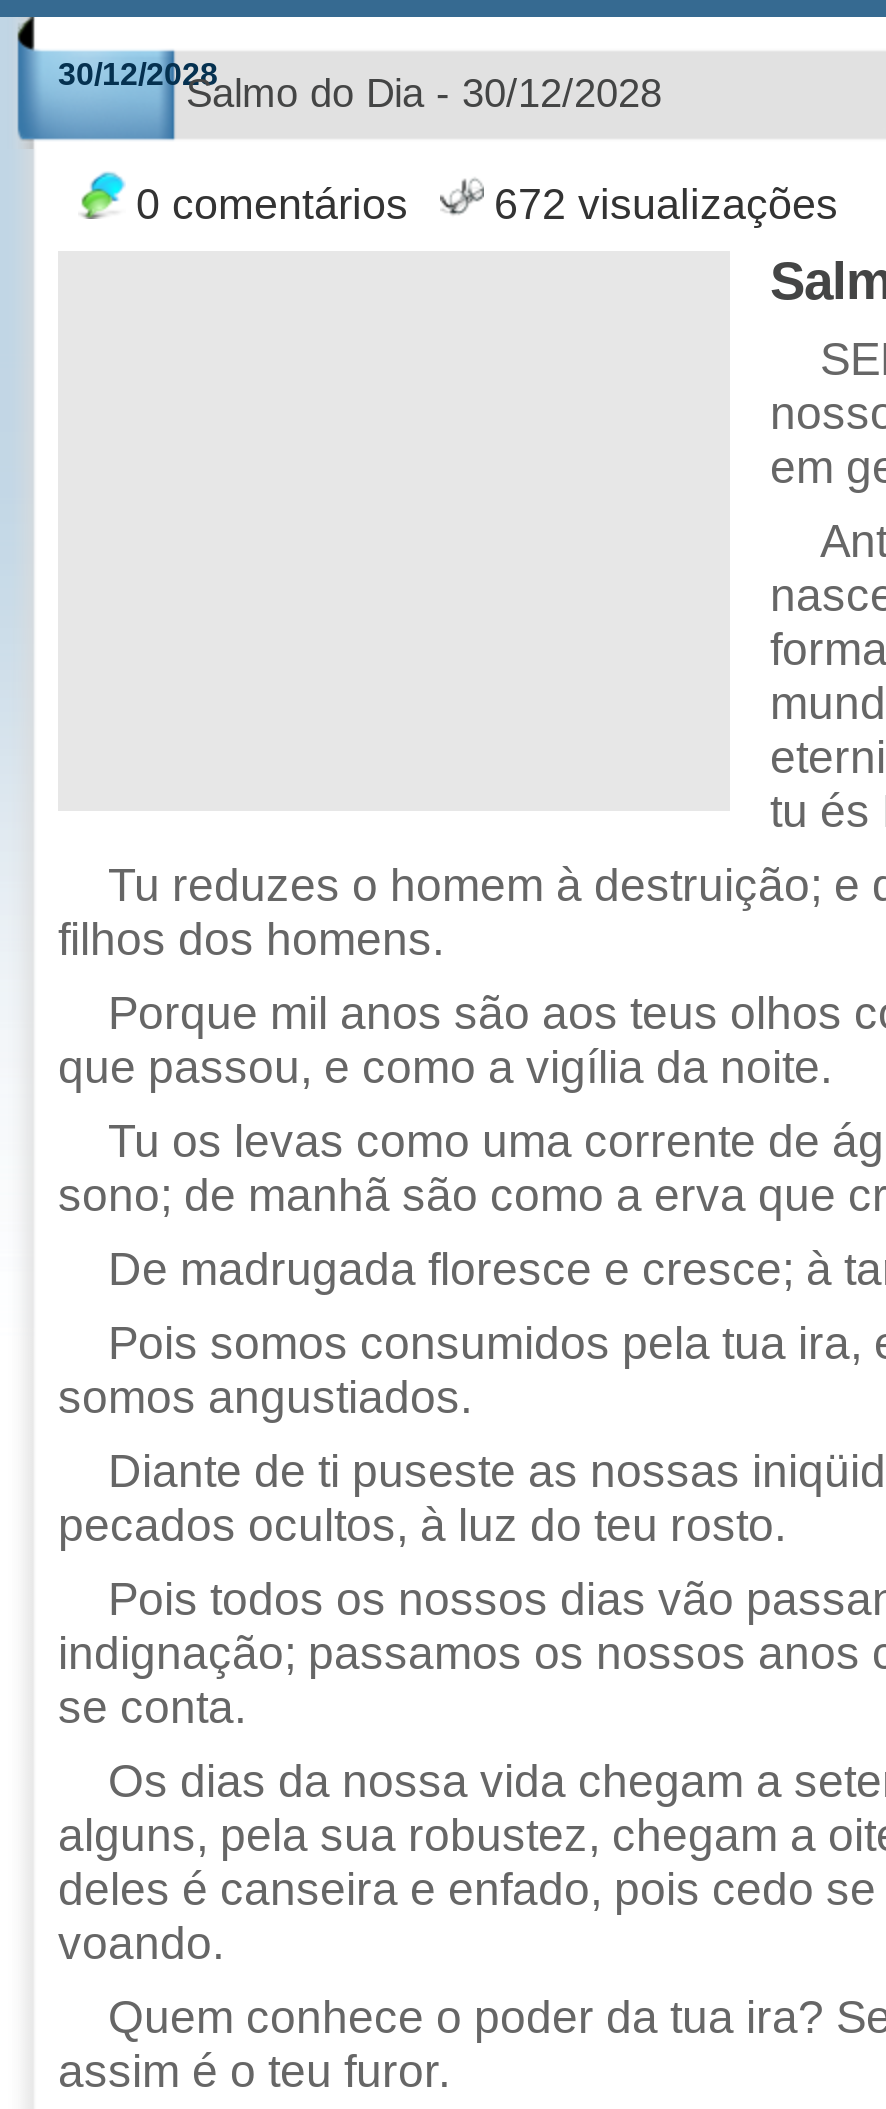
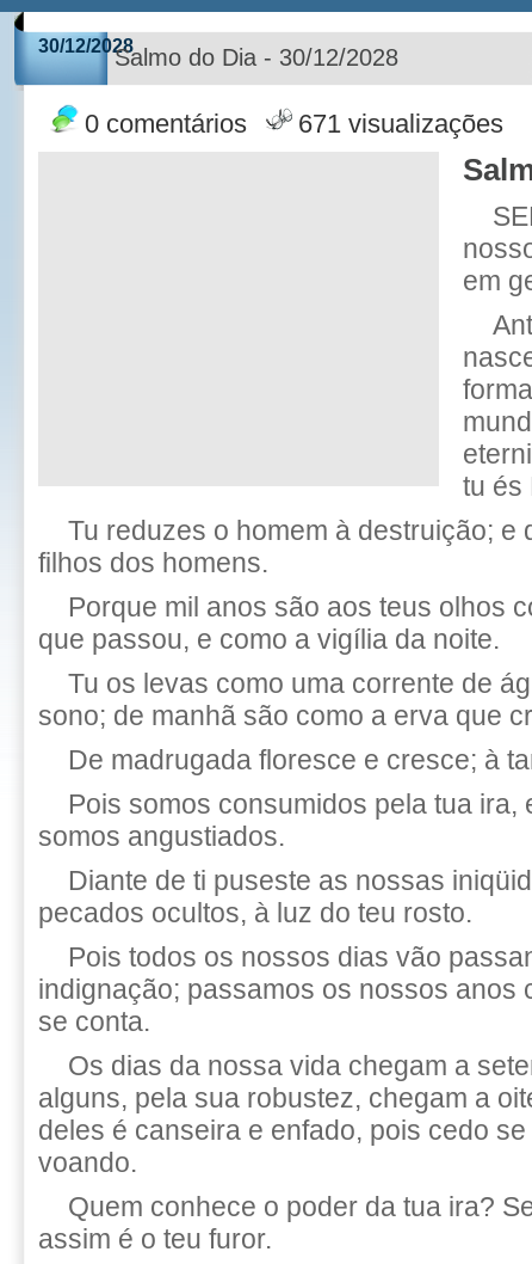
[494,181,838,229] 672 visualizações -> [298,110,503,139] 671 visualizações

